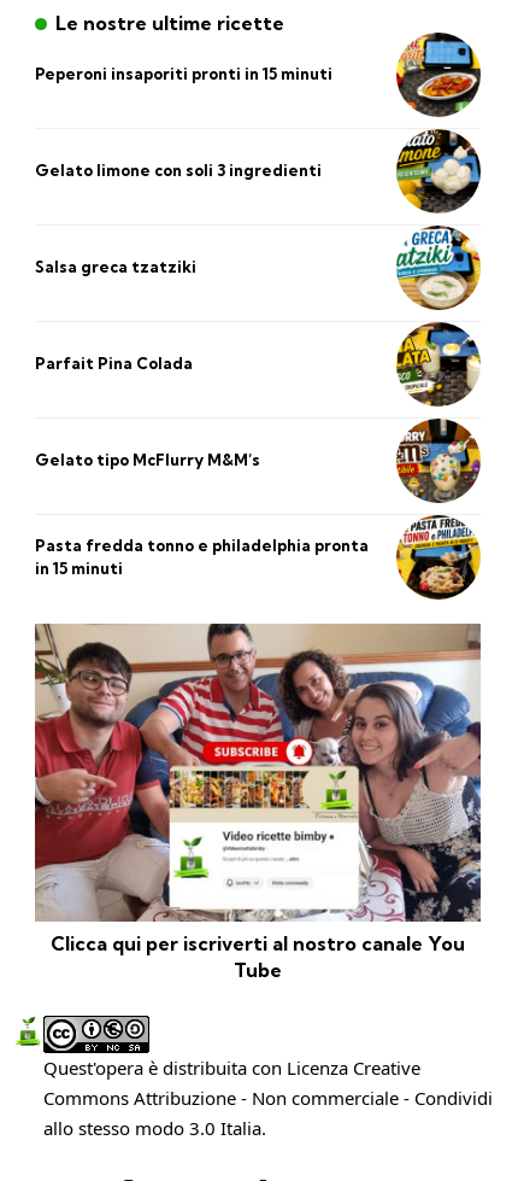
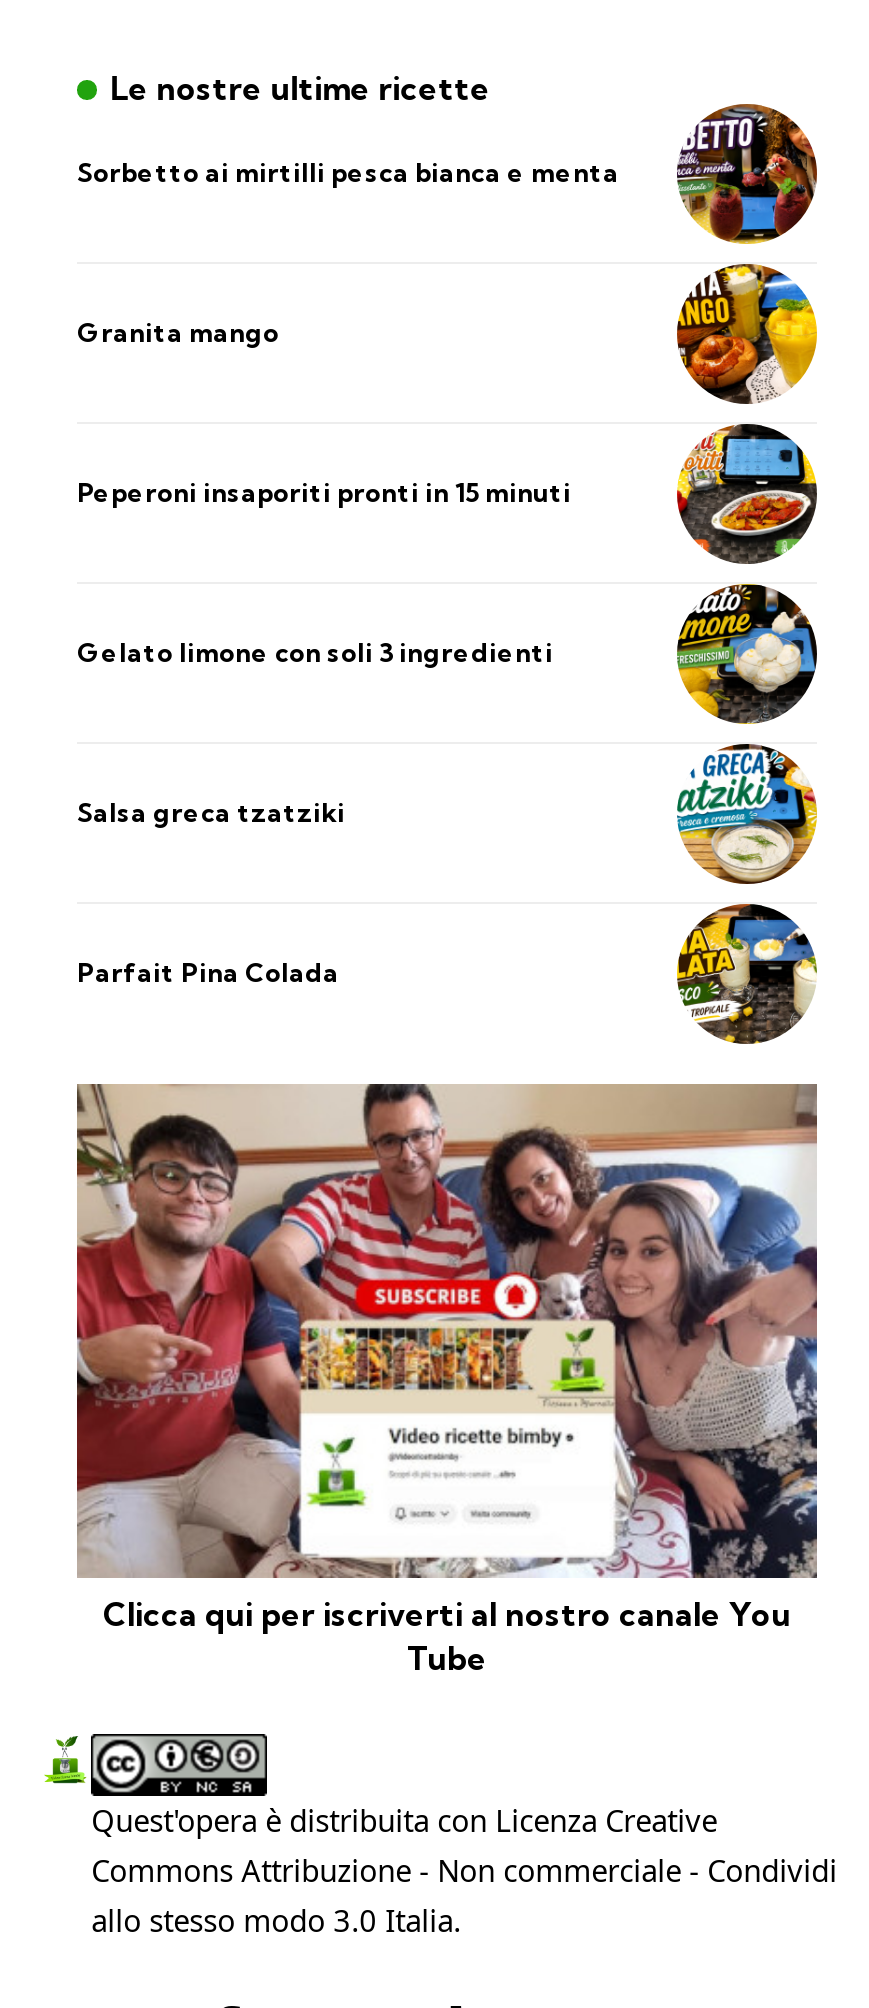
none -> [77,102,817,246] [image] | Sorbetto ai mirtilli pesca bianca e menta
none -> [77,316,279,348] Granita mango
none -> [675,264,819,404] [image]
moved [35,64,332,373] -> [77,476,571,988]: Peperoni insaporiti pronti in 15 minuti | Gelato limone con soli 3 ingredienti | Salsa greca tzatziki | Parfait Pina Colada
[395,421,481,502] [image] -> none
[35,450,260,469] Gelato tipo McFlurry M&M’s -> none
[35,514,481,600] [image] | Pasta fredda tonno e philadelphia pronta | in 15 minuti -> none

